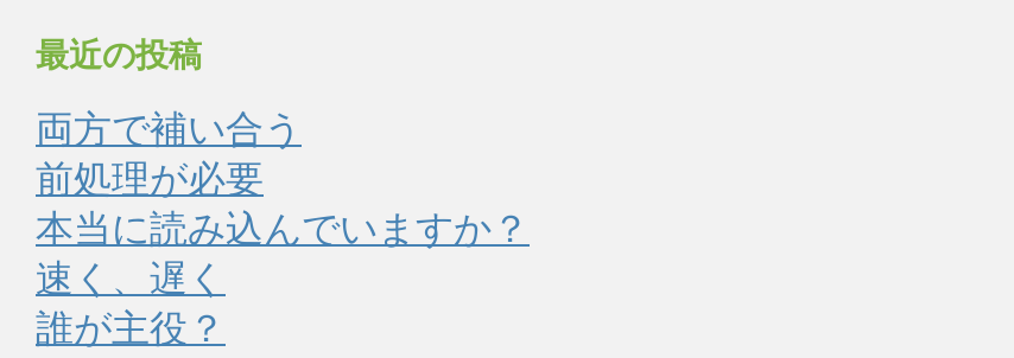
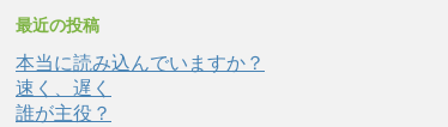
[36,110,302,200] 両方で補い合う | 前処理が必要 -> none

